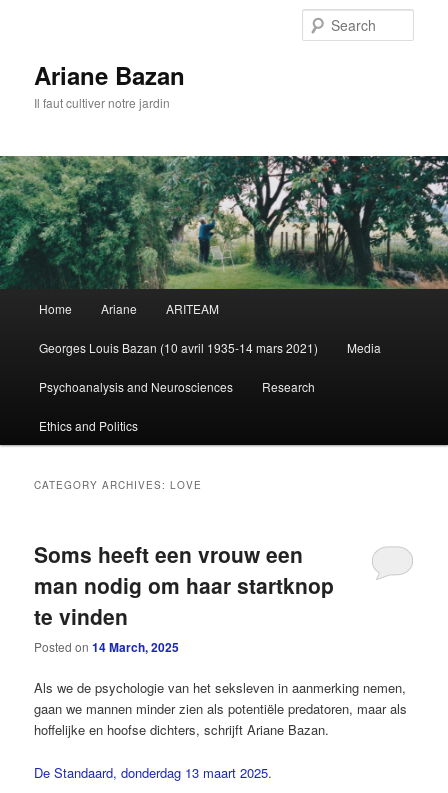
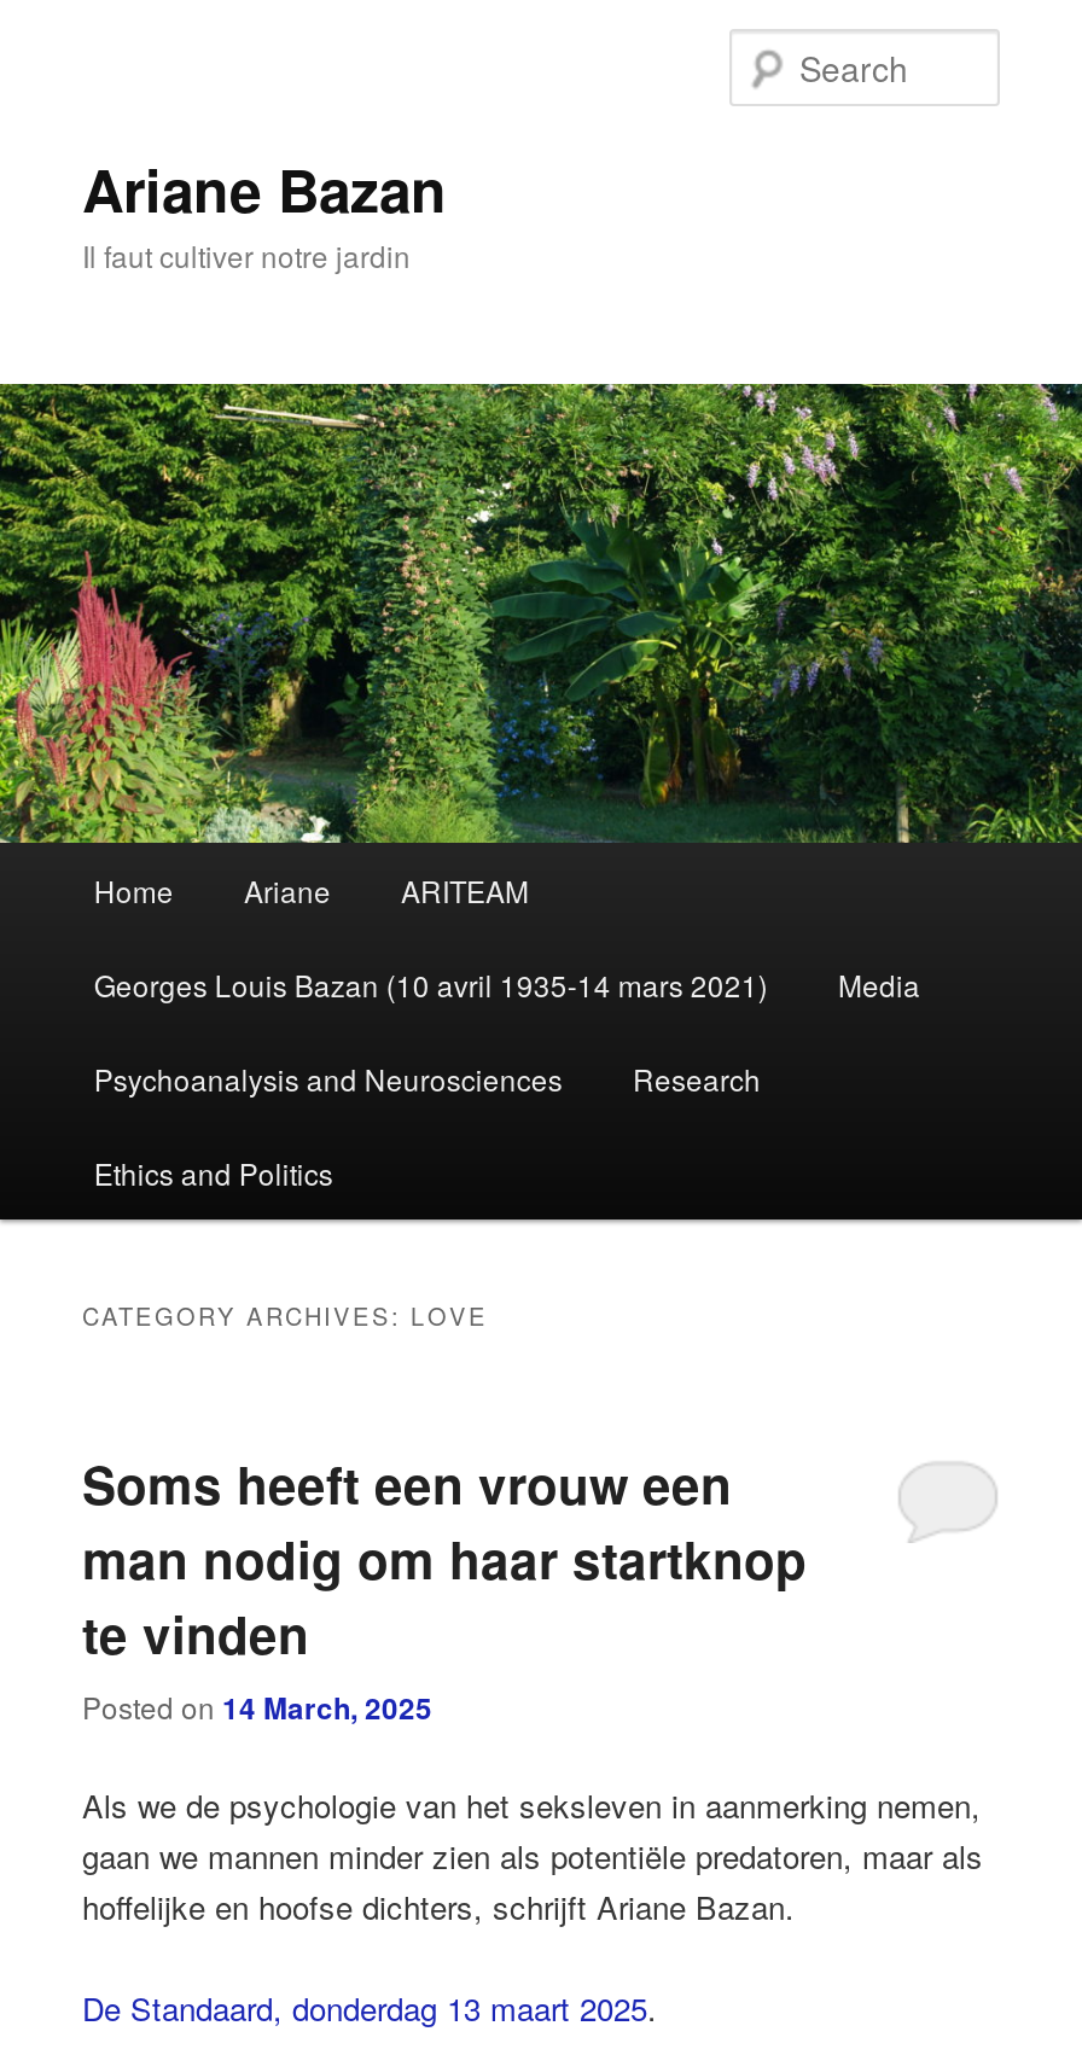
[3,155,445,289] [image] -> [7,382,1075,845] [image]

